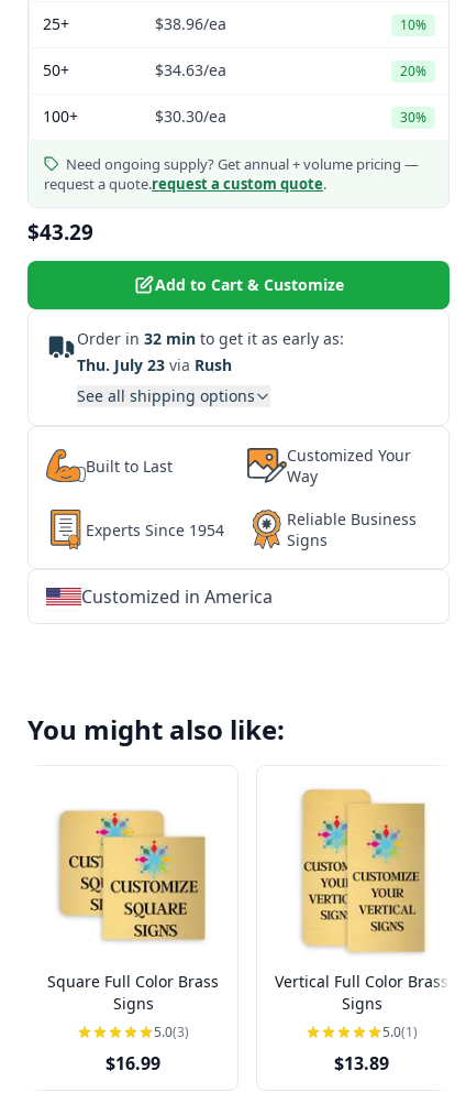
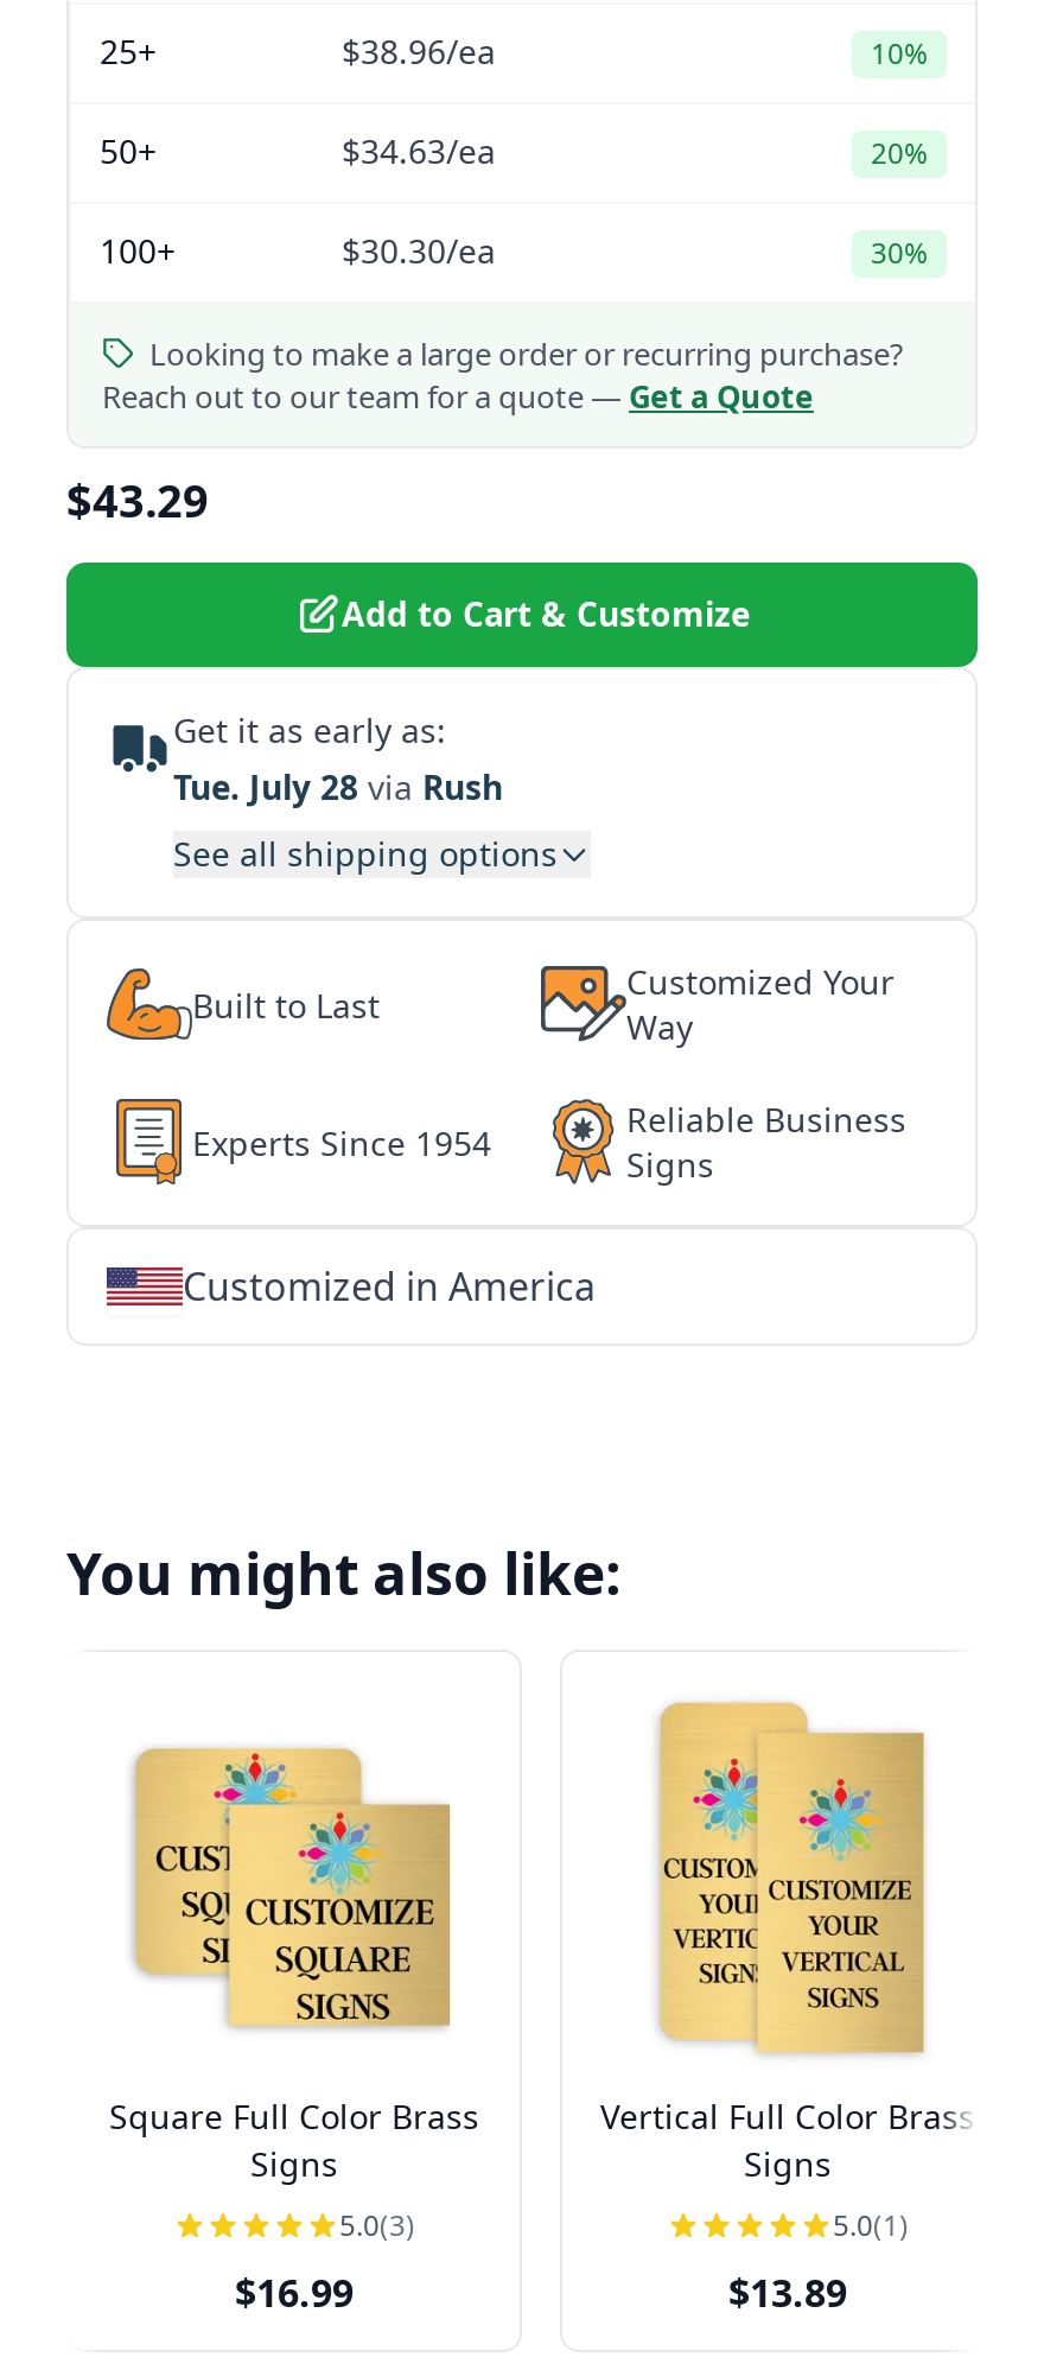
[44,154,419,194] Need ongoing supply? Get annual + volume pricing — | request a quote. request a custom quote. -> [102,332,904,418] Looking to make a large order or recurring purchase? | Reach out to our team for a quote — Get a Quote
[77,328,344,375] Order in 32 min to get it as early as: | Thu. July 23 via Rush -> [173,707,503,809] Get it as early as: | Tue. July 28 via Rush

